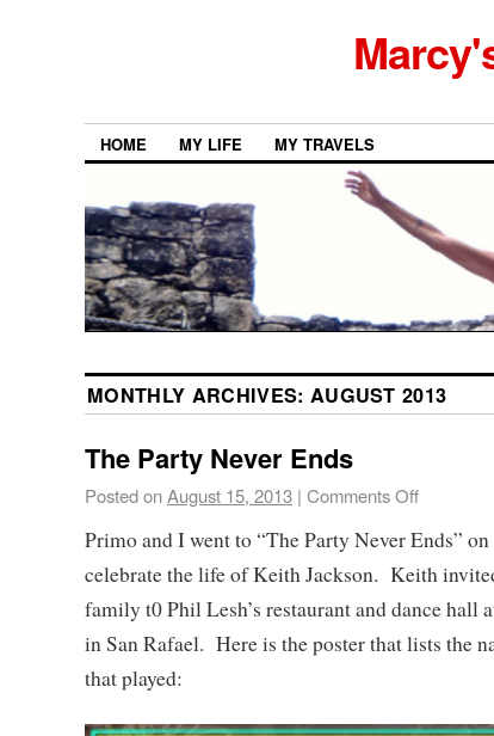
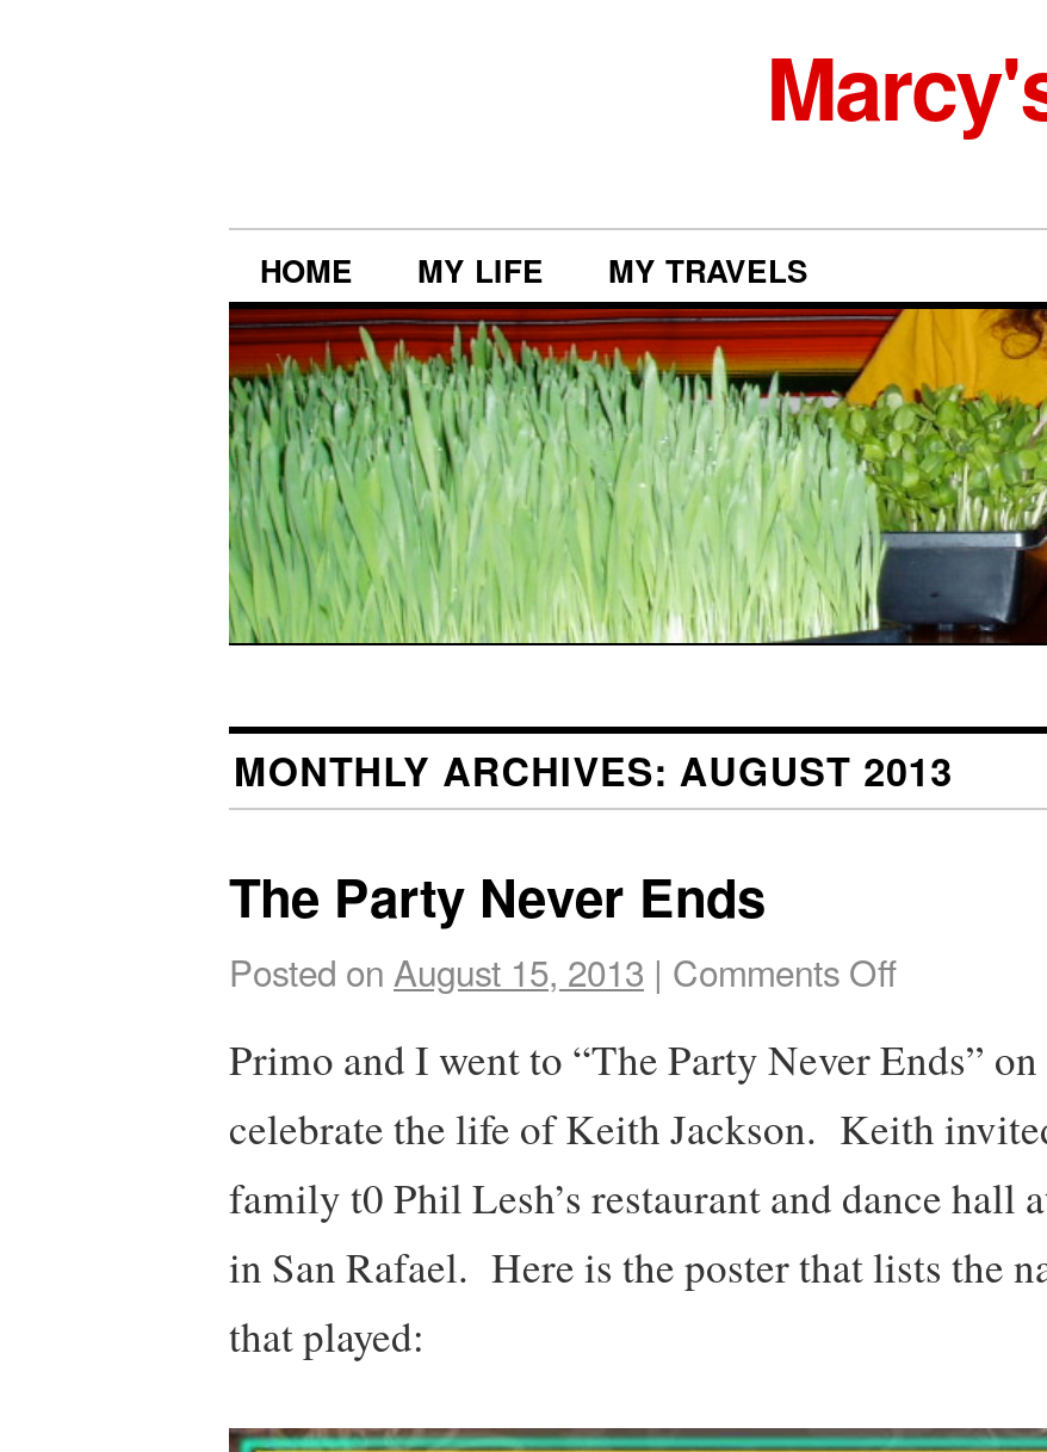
[84,162,490,332] [image] -> [227,307,1040,645] [image]

